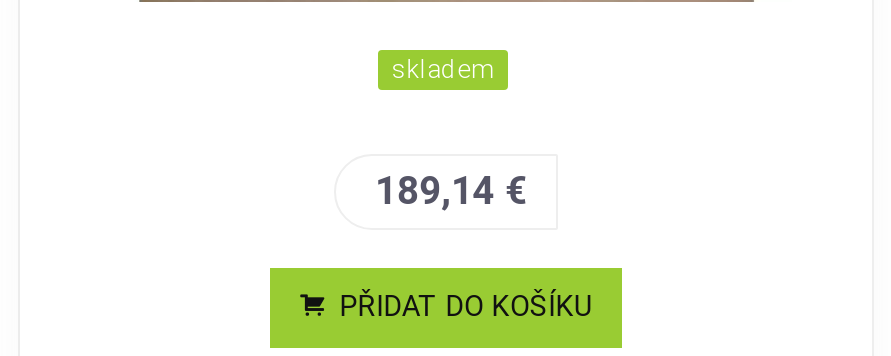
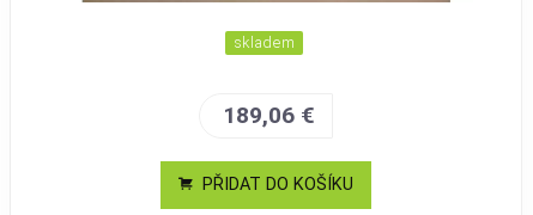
[375,167,529,213] 189,14 € -> [223,101,315,129] 189,06 €

